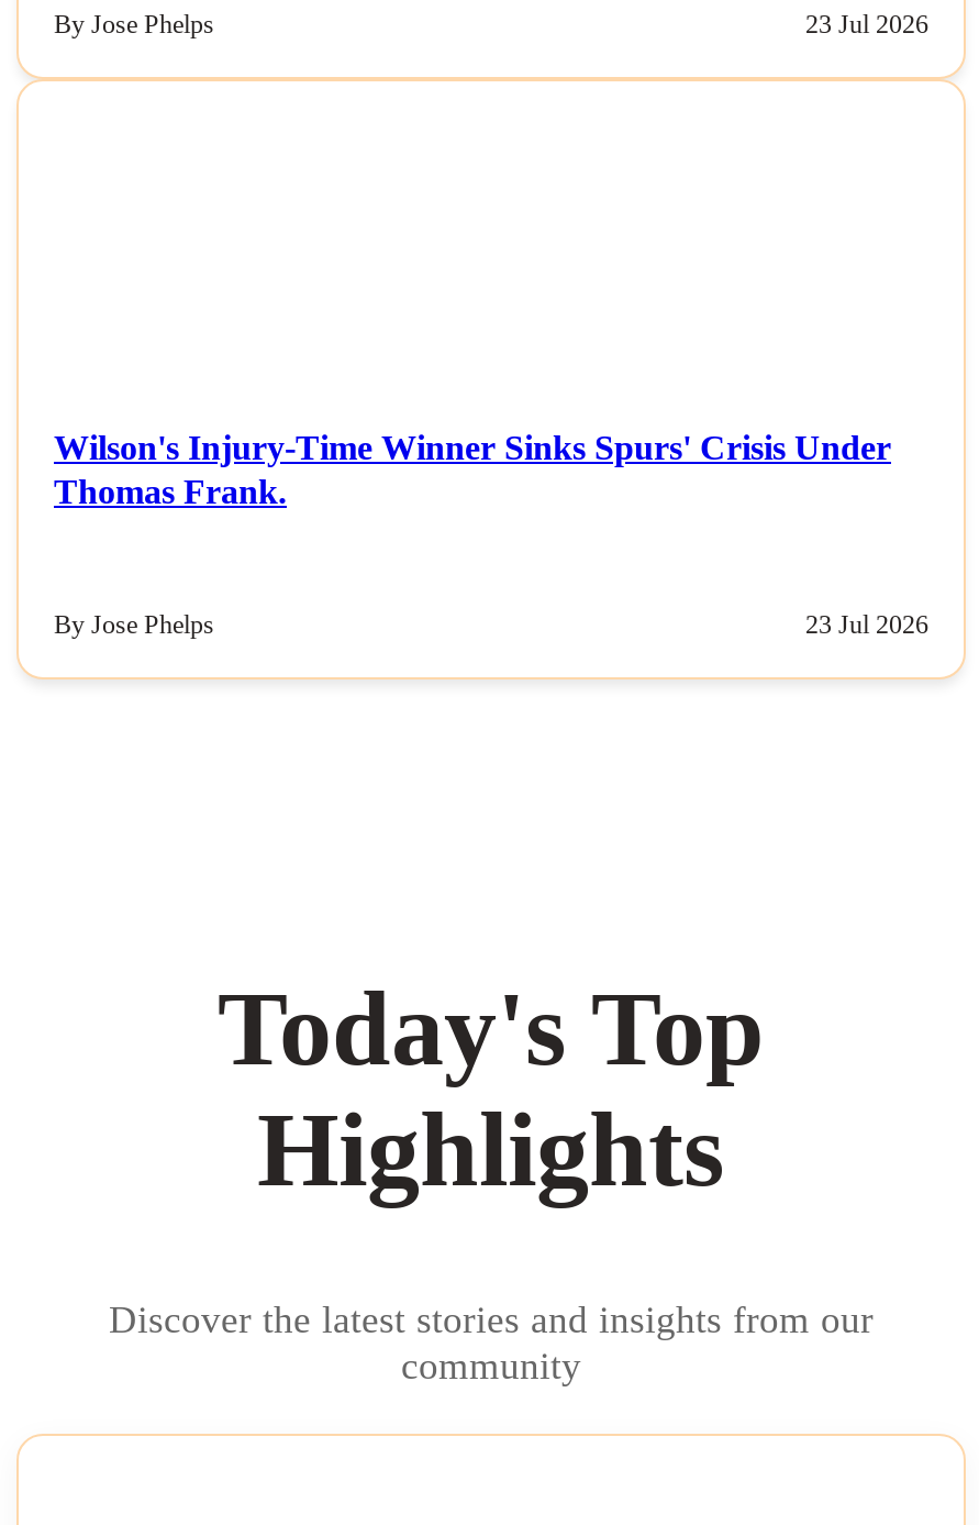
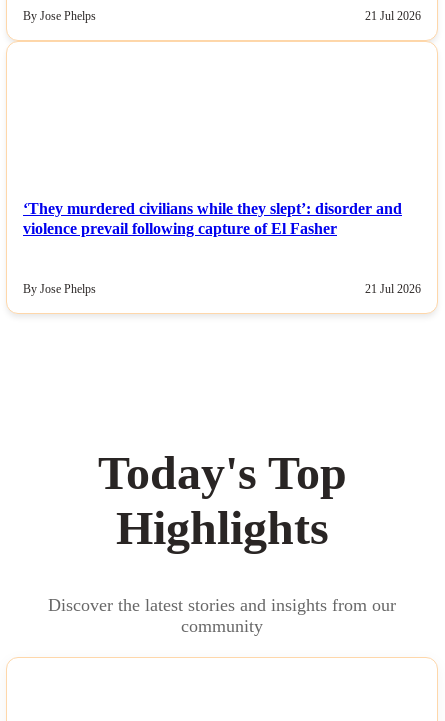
[805,9,928,40] 23 Jul 2026 -> [365,9,421,23] 21 Jul 2026
[54,429,891,511] Wilson's Injury-Time Winner Sinks Spurs' Crisis Under | Thomas Frank. -> [23,200,402,237] ‘They murdered civilians while they slept’: disorder and | violence prevail following capture of El Fasher
[805,608,928,639] 23 Jul 2026 -> [365,282,421,296] 21 Jul 2026

